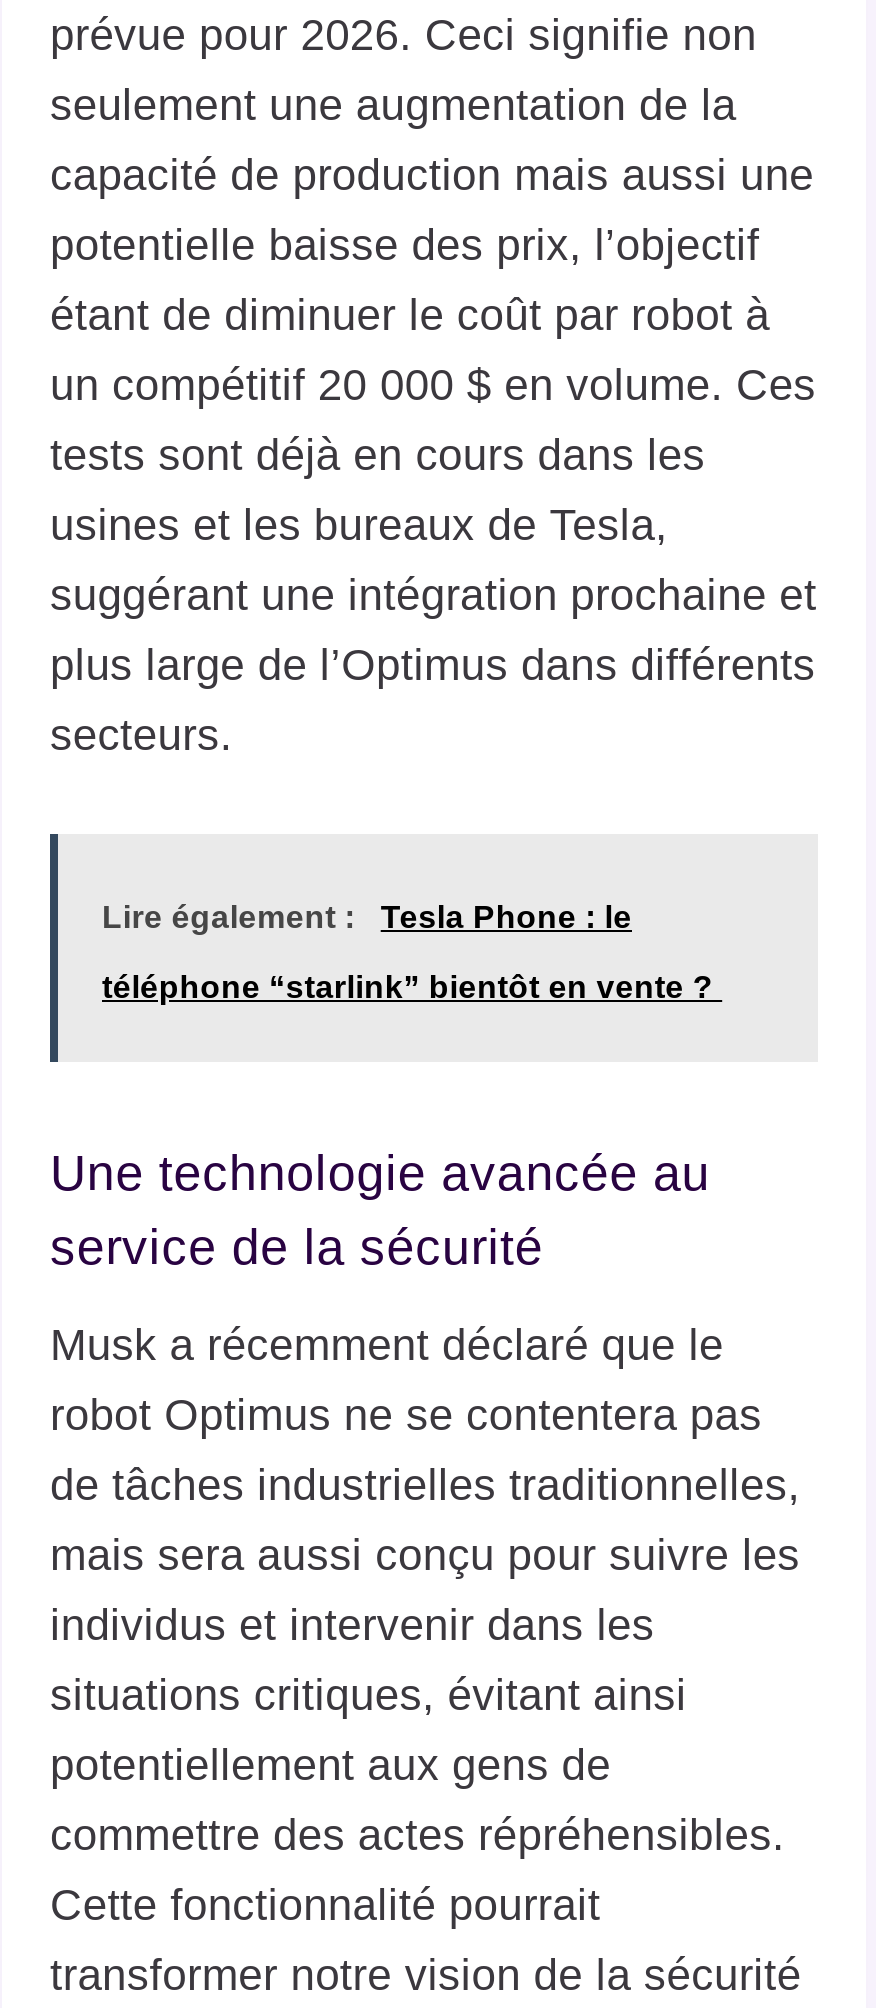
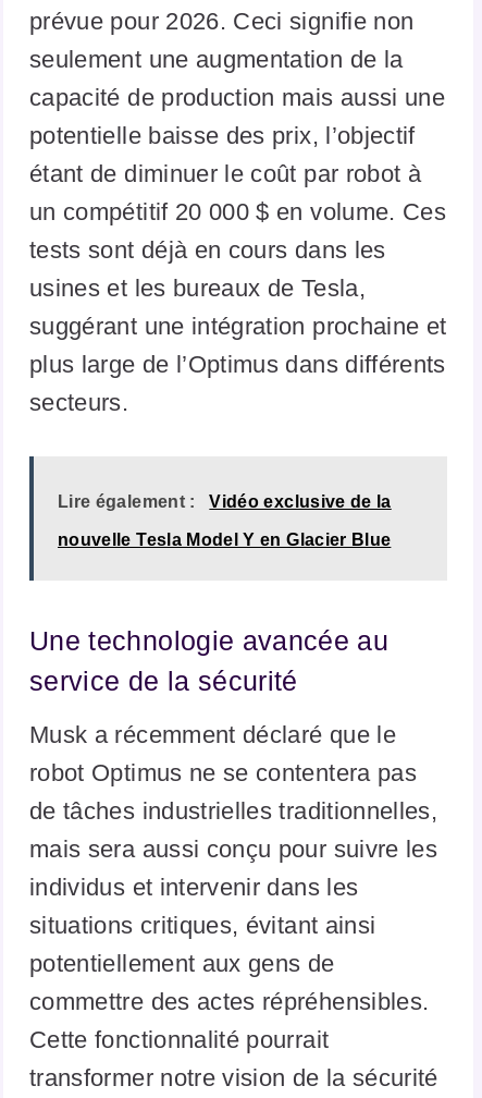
[381,899,632,933] Tesla Phone : le -> [209,492,391,511] Vidéo exclusive de la
[102,969,722,1003] téléphone “starlink” bientôt en vente ? -> [58,530,391,549] nouvelle Tesla Model Y en Glacier Blue

